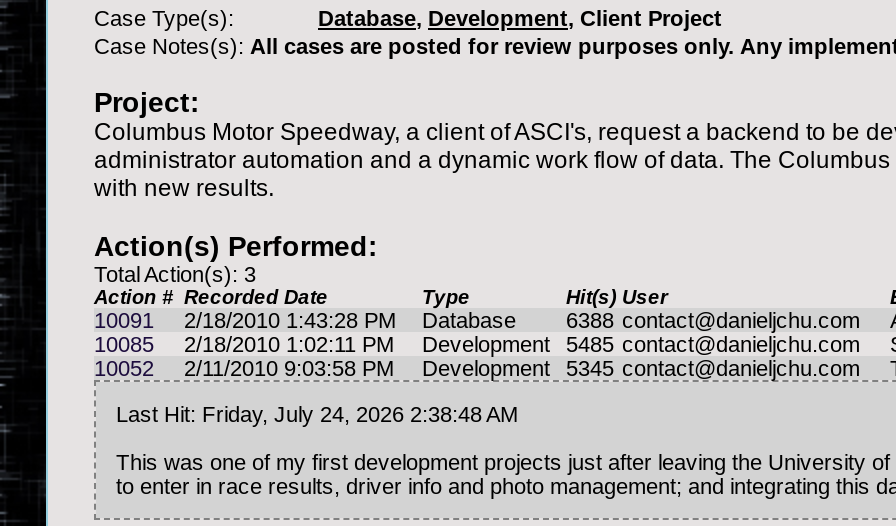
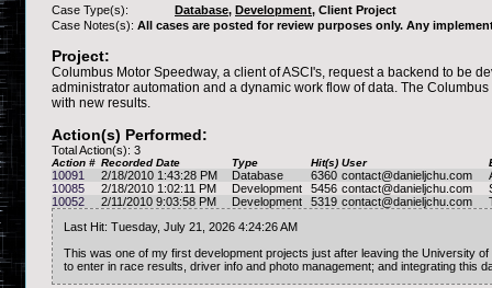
[566,308,860,332] 6388 contact@danieljchu.com -> [311,169,472,182] 6360 contact@danieljchu.com
[566,332,860,356] 5485 contact@danieljchu.com -> [311,182,472,195] 5456 contact@danieljchu.com
[566,356,860,380] 5345 contact@danieljchu.com -> [311,195,472,208] 5319 contact@danieljchu.com
[116,402,518,426] Last Hit: Friday, July 24, 2026 2:38:48 AM -> [64,220,298,233] Last Hit: Tuesday, July 21, 2026 4:24:26 AM

